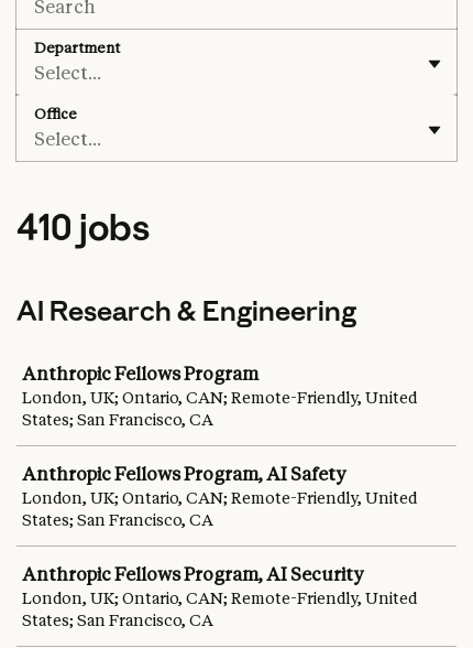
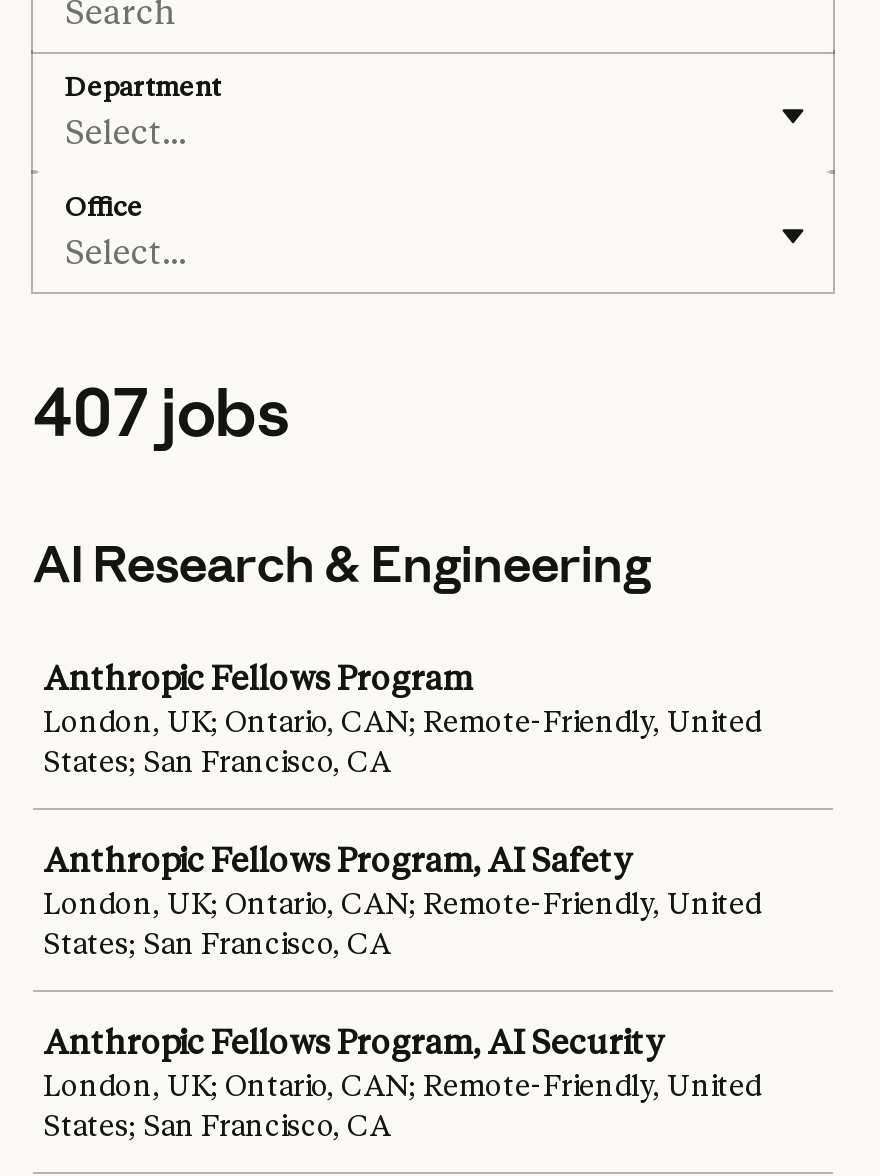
[16,205,150,249] 410 jobs -> [33,372,289,452] 407 jobs

